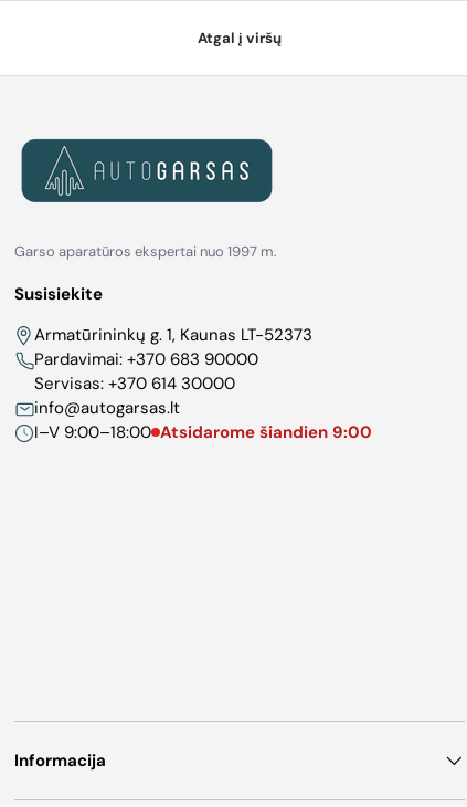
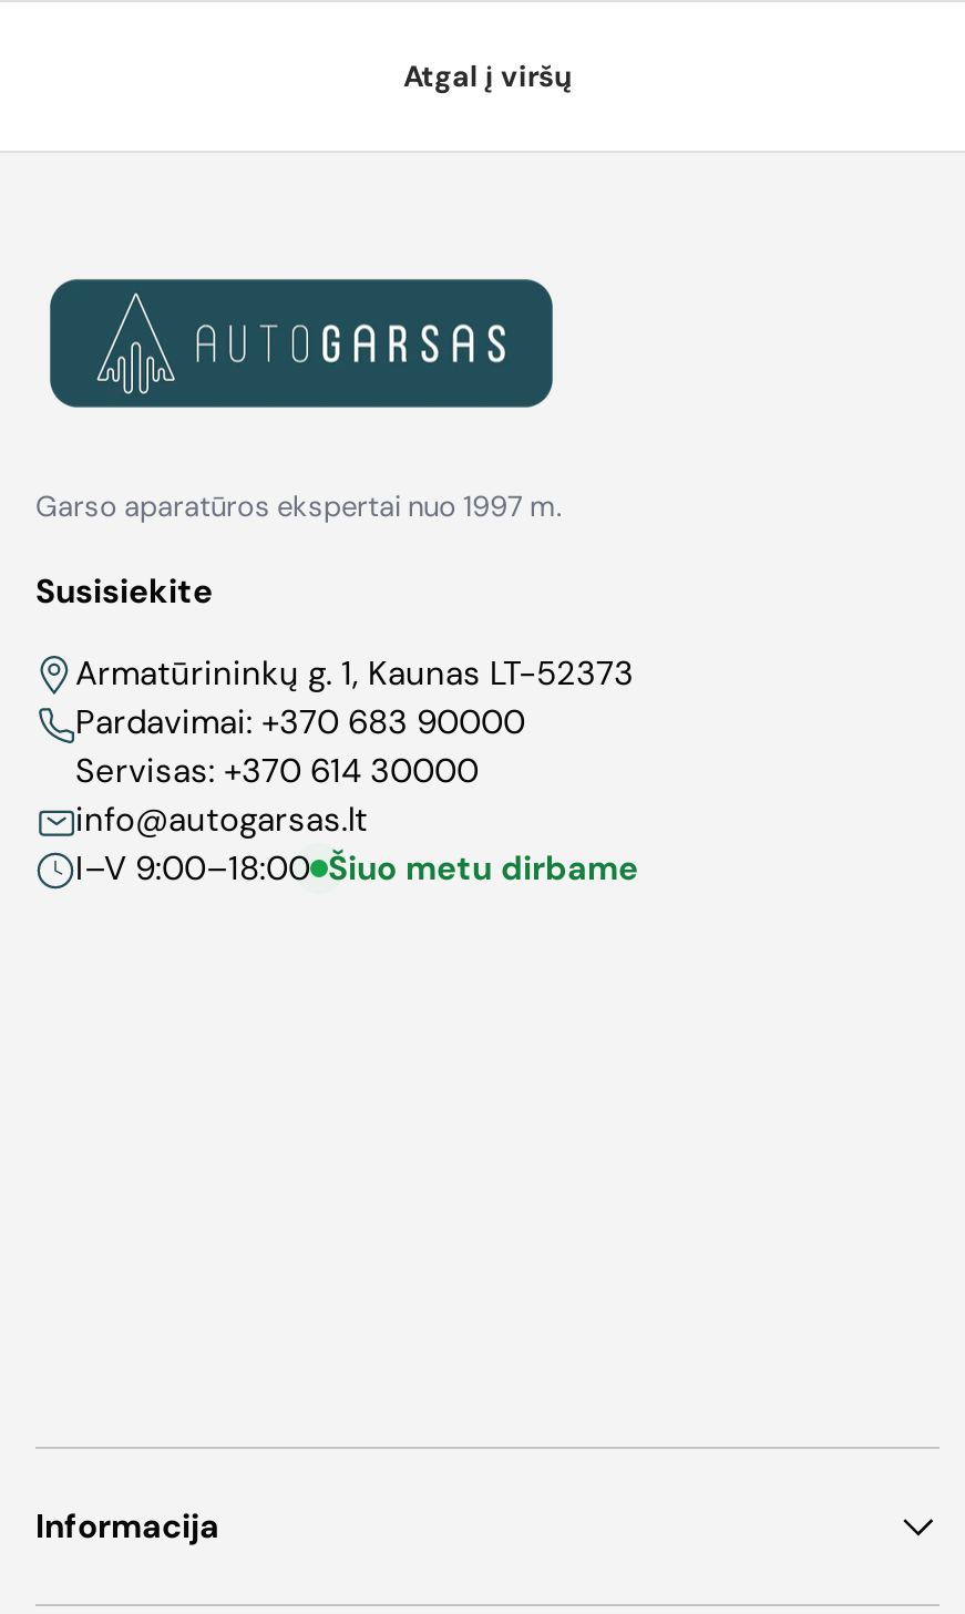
[34,422,372,444] I–V 9:00–18:00 Atsidarome šiandien 9:00 -> [75,846,638,890] I–V 9:00–18:00 Šiuo metu dirbame

